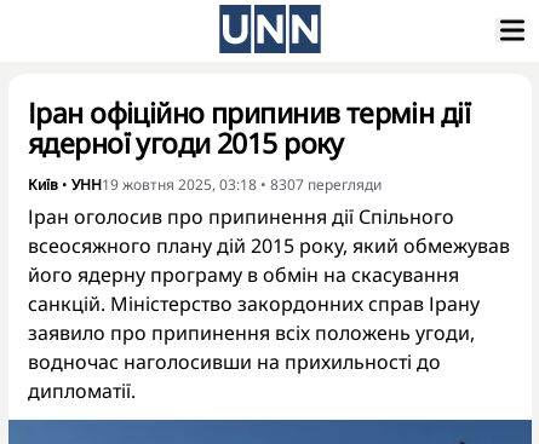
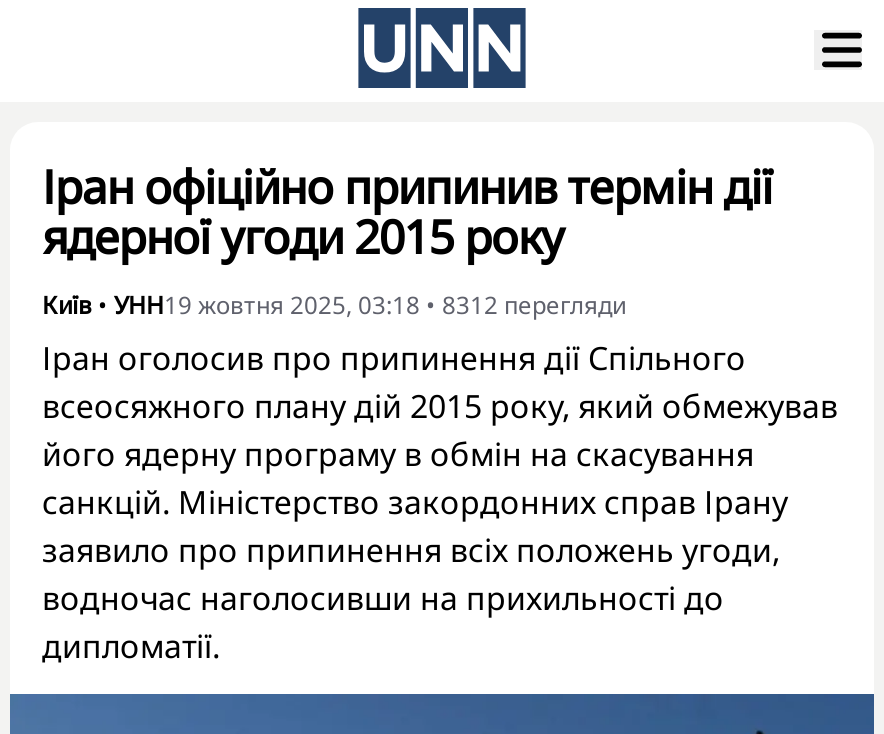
[28,174,382,195] Київ • УНН 19 жовтня 2025, 03:18 • 8307 перегляди -> [42,288,626,322] Київ • УНН 19 жовтня 2025, 03:18 • 8312 перегляди

